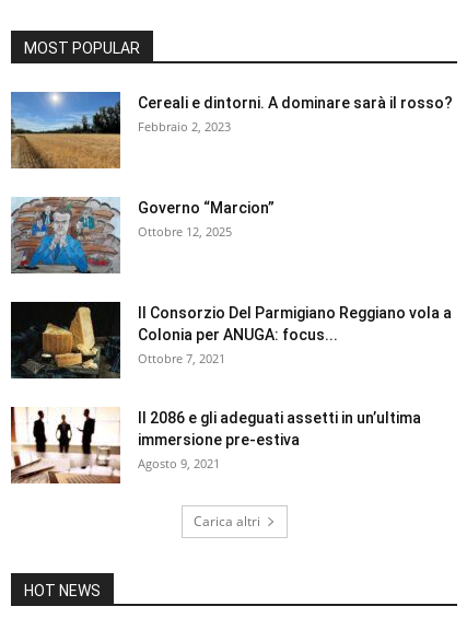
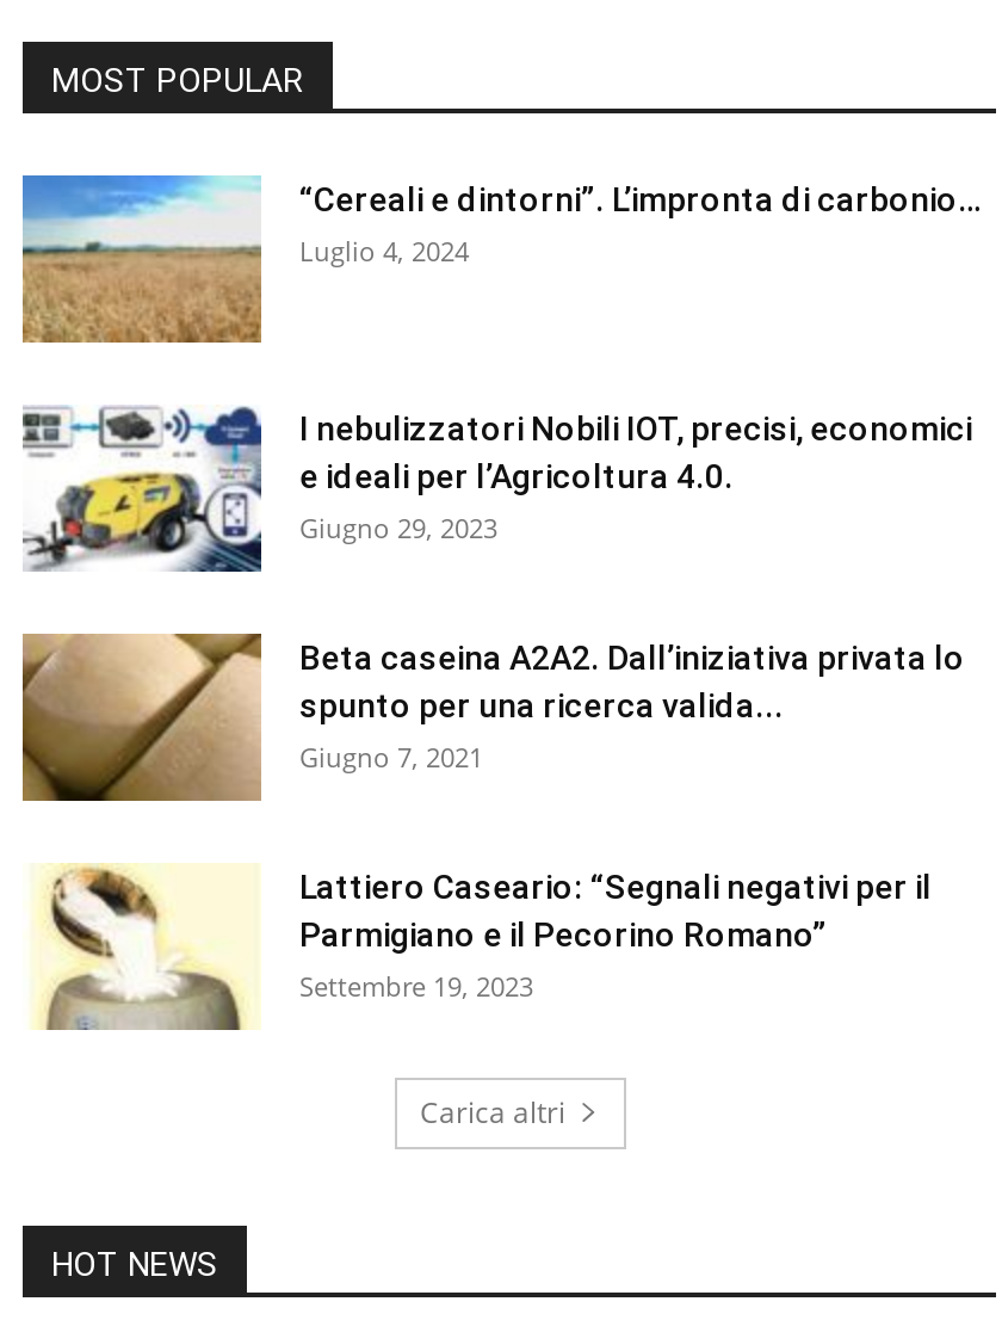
[10,92,453,170] [image] | Cereali e dintorni. A dominare sarà il rosso? | Febbraio 2, 2023 -> [20,175,982,345] [image] | “Cereali e dintorni”. L’impronta di carbonio… | Luglio 4, 2024
[10,196,275,275] [image] | Governo “Marcion” | Ottobre 12, 2025 -> [20,405,972,574] [image] | I nebulizzatori Nobili IOT, precisi, economici | e ideali per l’Agricoltura 4.0. | Giugno 29, 2023
[10,301,452,380] [image] | Il Consorzio Del Parmigiano Reggiano vola a | Colonia per ANUGA: focus... | Ottobre 7, 2021 -> [20,631,965,803] [image] | Beta caseina A2A2. Dall’iniziativa privata lo | spunto per una ricerca valida... | Giugno 7, 2021
[10,406,421,485] [image] | Il 2086 e gli adeguati assetti in un’ultima | immersione pre-estiva | Agosto 9, 2021 -> [23,863,932,1030] [image] | Lattiero Caseario: “Segnali negativi per il | Parmigiano e il Pecorino Romano” | Settembre 19, 2023

